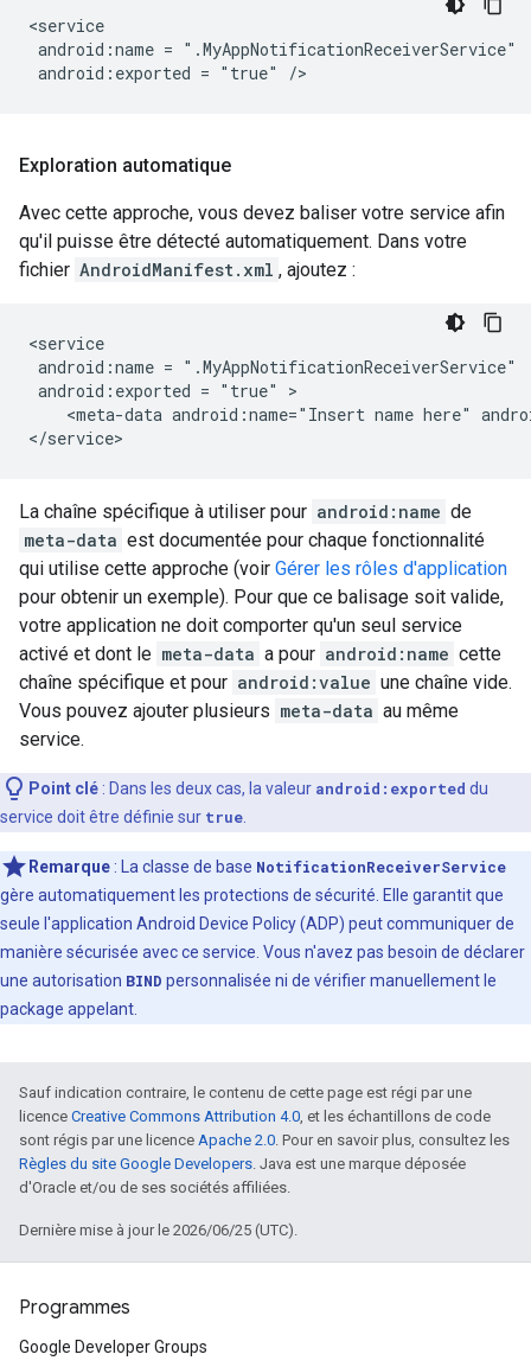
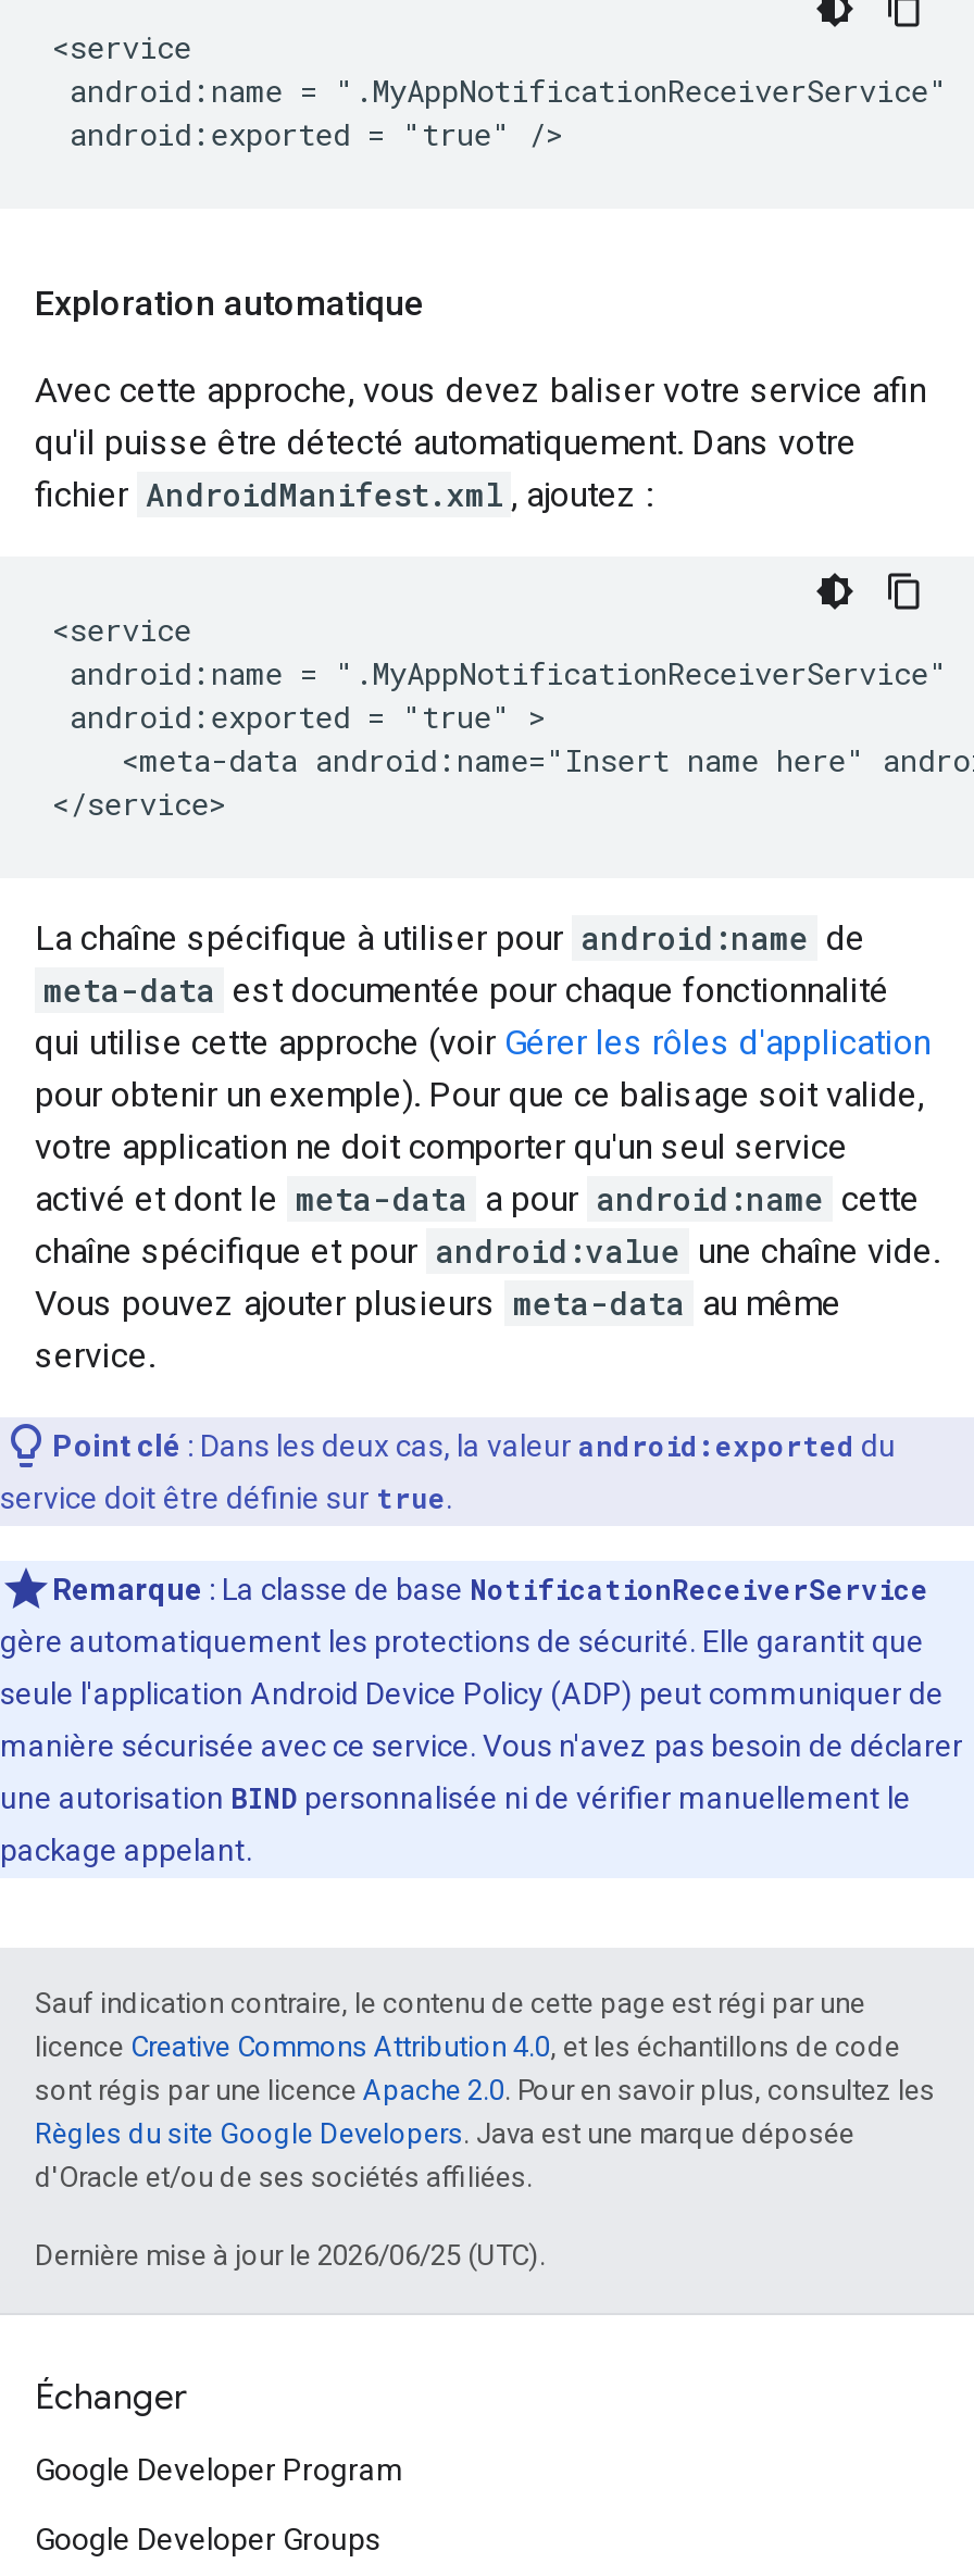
[19,1296,130,1320] Programmes -> [35,2376,404,2487] Échanger | Google Developer Program

